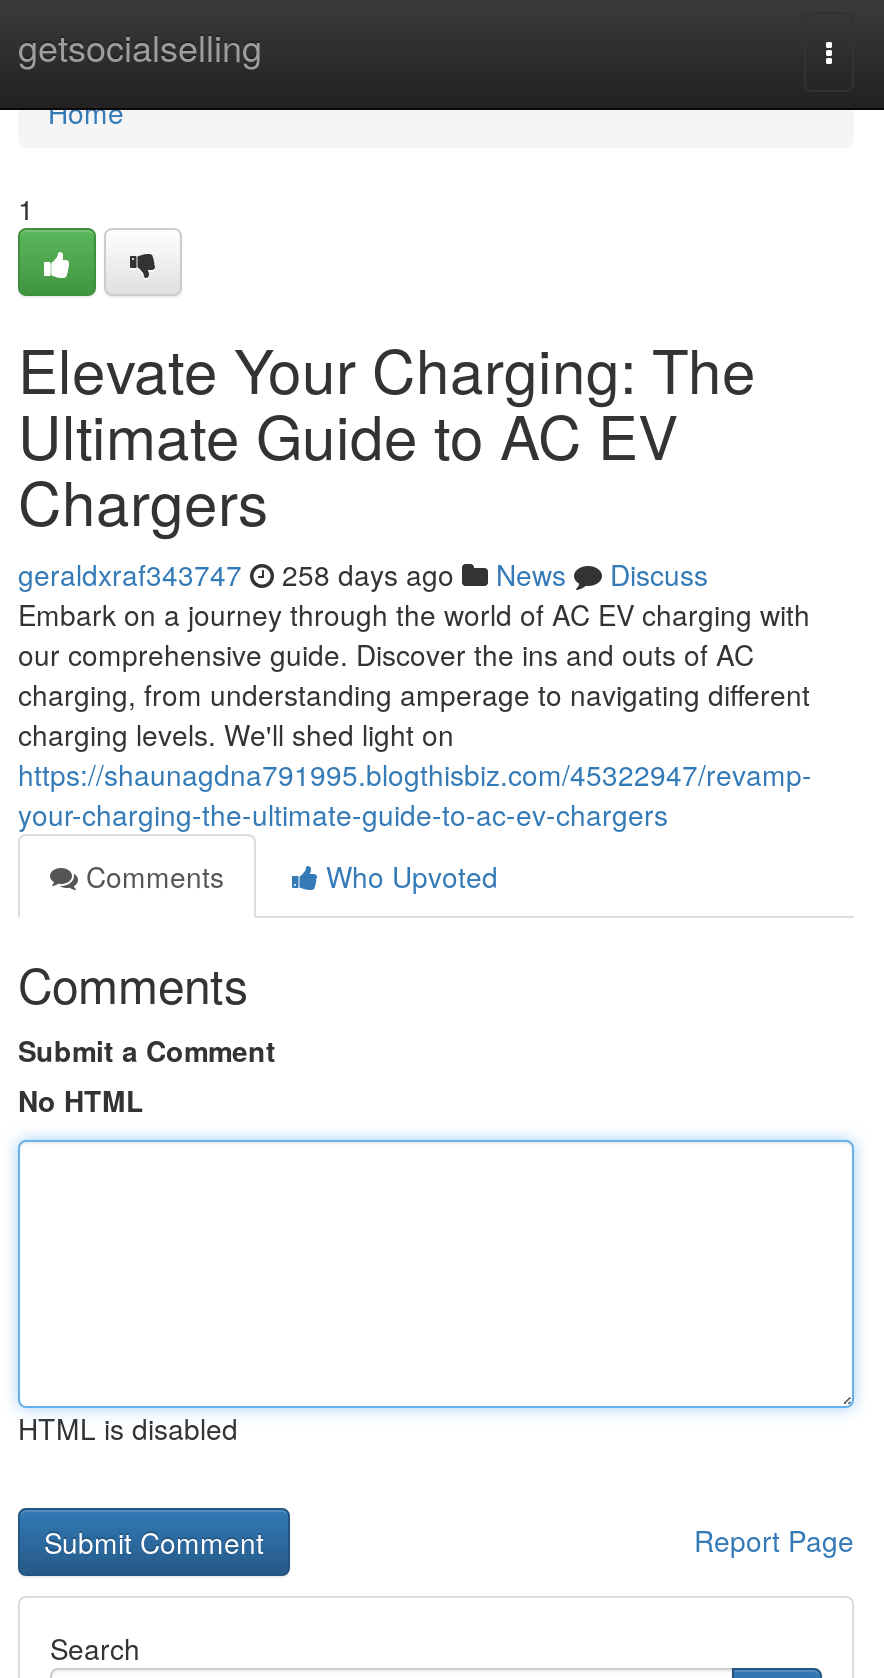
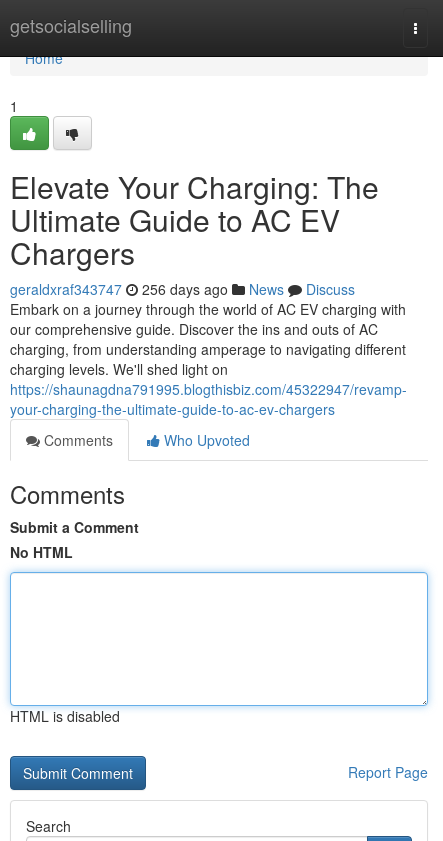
[18,554,708,594] geraldxraf343747 258 days ago News Discuss -> [10,279,355,299] geraldxraf343747 256 days ago News Discuss

